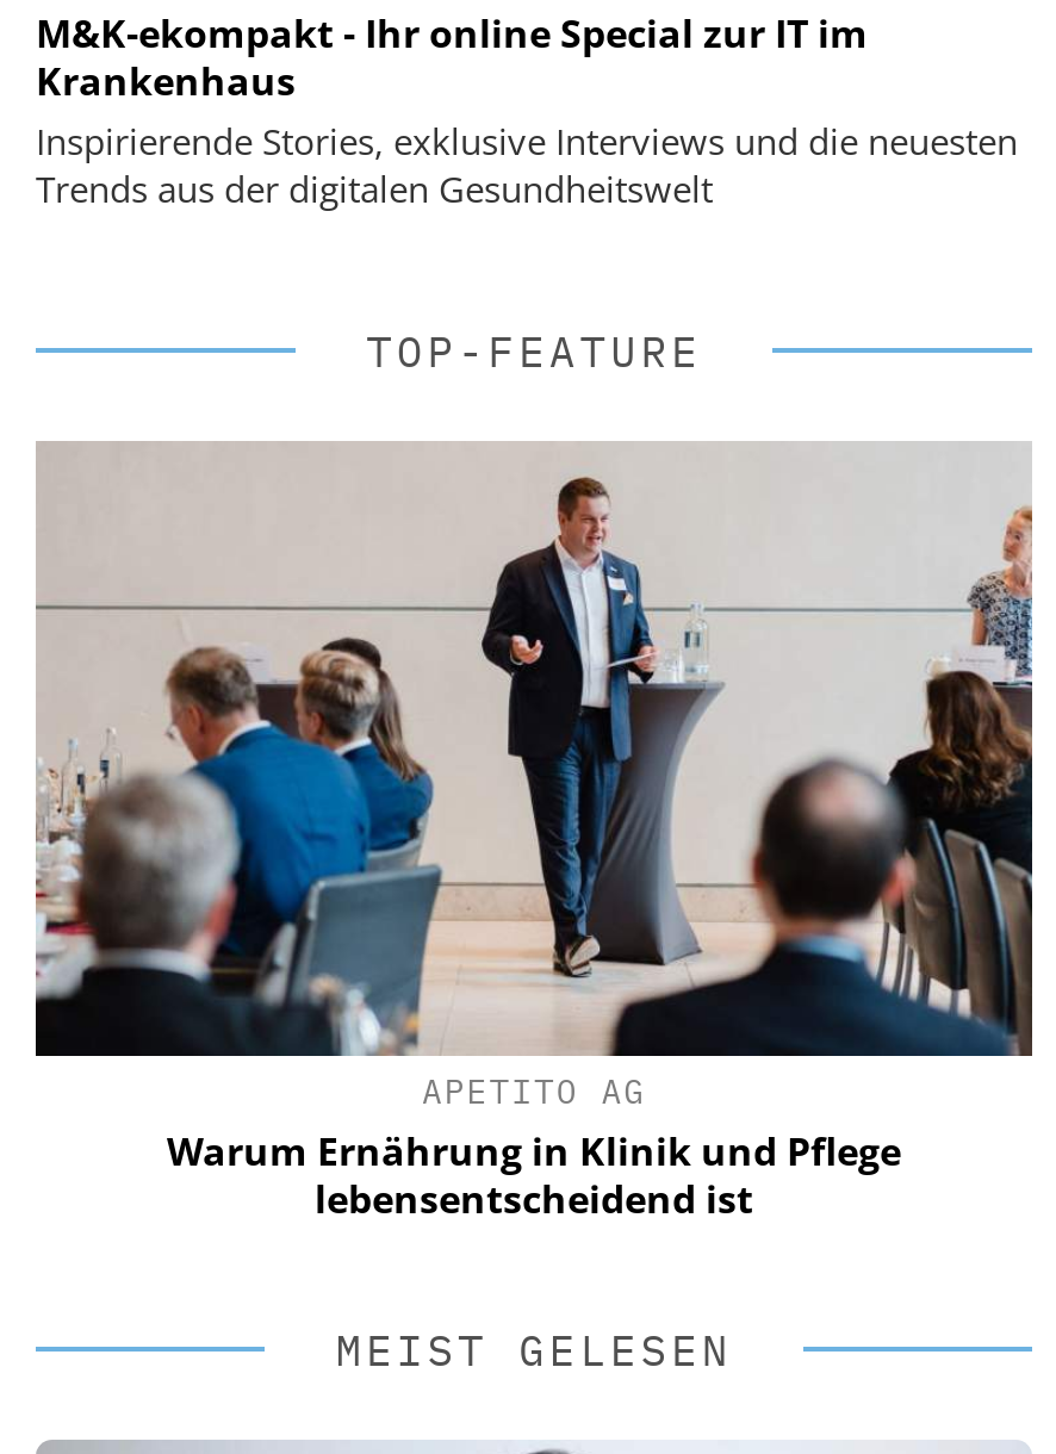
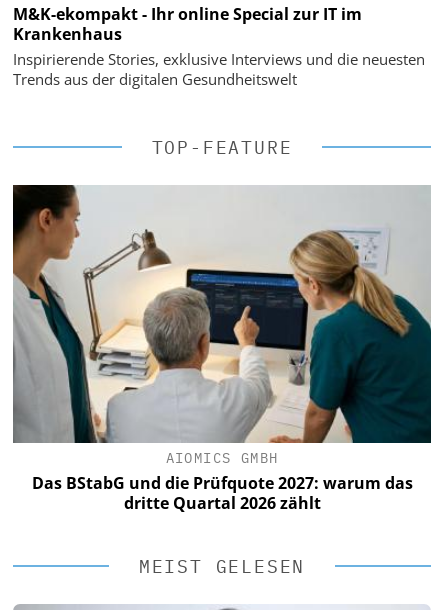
[36,441,1032,1226] [image] | APETITO AG | Warum Ernährung in Klinik und Pflege | lebensentscheidend ist -> [12,184,431,514] [image] | AIOMICS GMBH | Das BStabG und die Prüfquote 2027: warum das | dritte Quartal 2026 zählt

